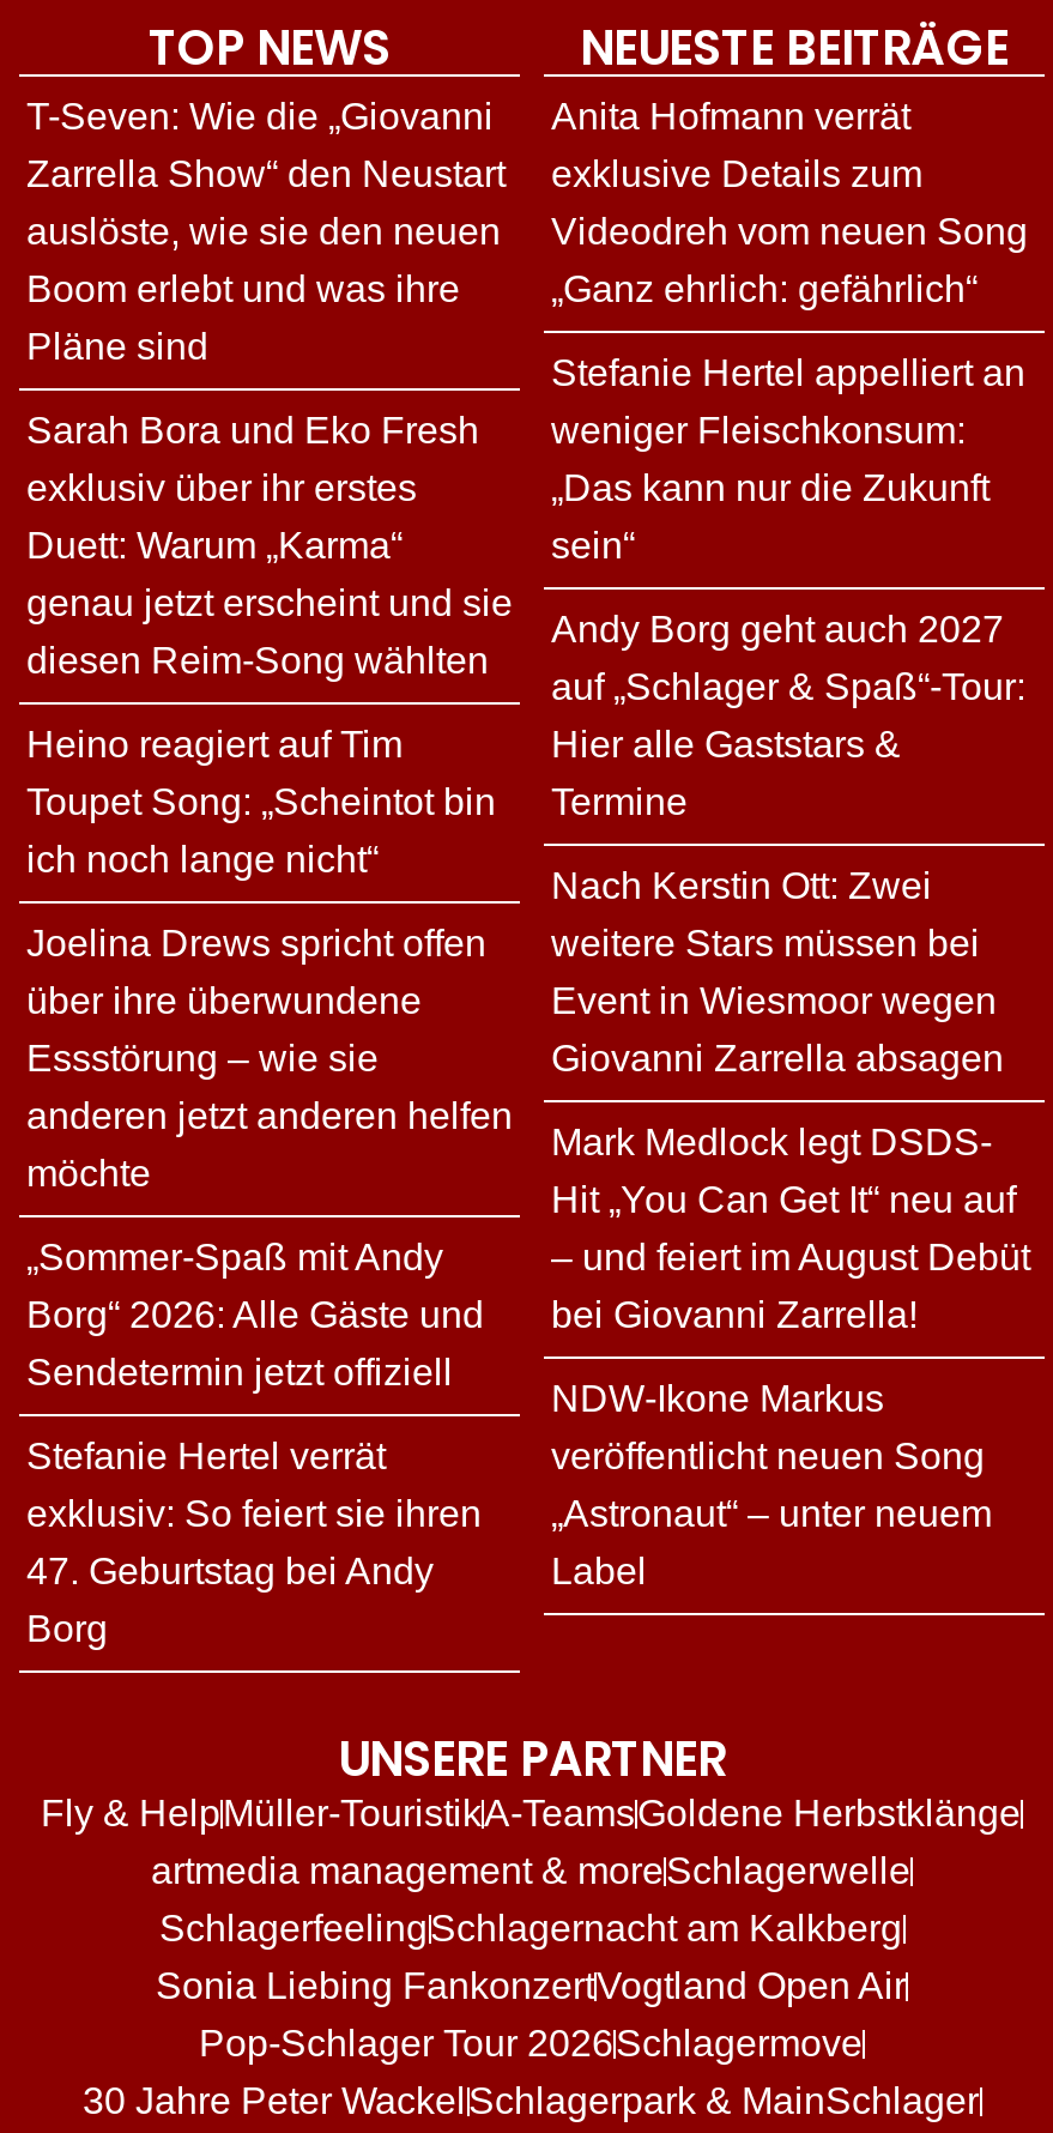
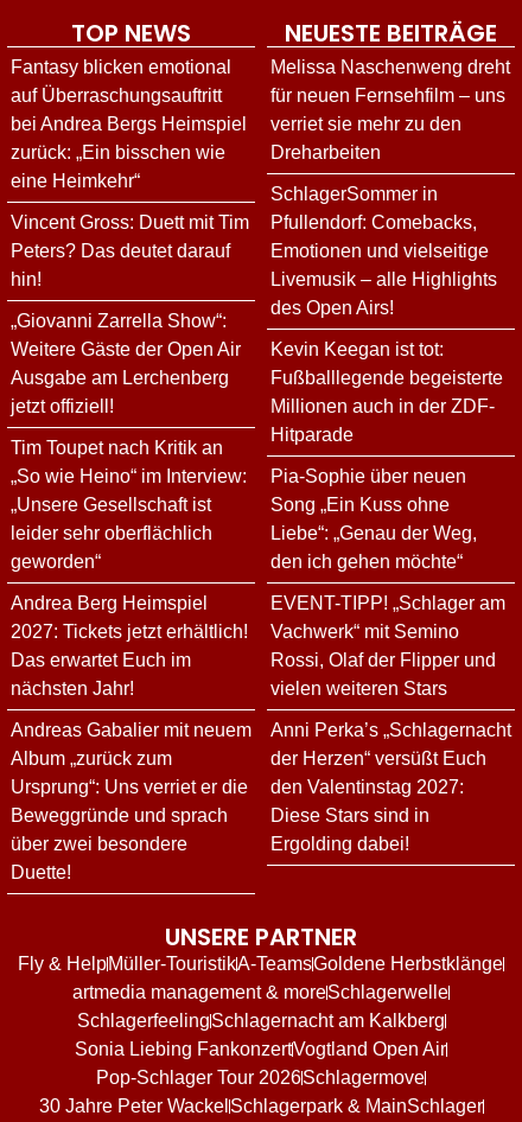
[26,96,506,367] T-Seven: Wie die „Giovanni | Zarrella Show“ den Neustart | auslöste, wie sie den neuen | Boom erlebt und was ihre | Pläne sind -> [11,57,247,191] Fantasy blicken emotional | auf Überraschungsauftritt | bei Andrea Bergs Heimspiel | zurück: „Ein bisschen wie | eine Heimkehr“
[551,96,1028,309] Anita Hofmann verrät | exklusive Details zum | Videodreh vom neuen Song | „Ganz ehrlich: gefährlich“ -> [270,57,510,163] Melissa Naschenweng dreht | für neuen Fernsehfilm – uns | verriet sie mehr zu den | Dreharbeiten
[551,353,1025,566] Stefanie Hertel appelliert an | weniger Fleischkonsum: | „Das kann nur die Zukunft | sein“ -> [270,184,497,318] SchlagerSommer in | Pfullendorf: Comebacks, | Emotionen und vielseitige | Livemusik – alle Highlights | des Open Airs!
[26,410,513,681] Sarah Bora und Eko Fresh | exklusiv über ihr erstes | Duett: Warum „Karma“ | genau jetzt erscheint und sie | diesen Reim-Song wählten -> [11,212,249,290] Vincent Gross: Duett mit Tim | Peters? Das deutet darauf | hin!
[551,609,1025,822] Andy Borg geht auch 2027 | auf „Schlager & Spaß“-Tour: | Hier alle Gaststars & | Termine -> [270,339,503,445] Kevin Keegan ist tot: | Fußballlegende begeisterte | Millionen auch in der ZDF- | Hitparade
[26,724,496,880] Heino reagiert auf Tim | Toupet Song: „Scheintot bin | ich noch lange nicht“ -> [11,311,241,416] „Giovanni Zarrella Show“: | Weitere Gäste der Open Air | Ausgabe am Lerchenberg | jetzt offiziell!
[551,865,1004,1079] Nach Kerstin Ott: Zwei | weitere Stars müssen bei | Event in Wiesmoor wegen | Giovanni Zarrella absagen -> [270,466,477,572] Pia-Sophie über neuen | Song „Ein Kuss ohne | Liebe“: „Genau der Weg, | den ich gehen möchte“
[26,923,513,1194] Joelina Drews spricht offen | über ihre überwundene | Essstörung – wie sie | anderen jetzt anderen helfen | möchte -> [11,438,247,572] Tim Toupet nach Kritik an | „So wie Heino“ im Interview: | „Unsere Gesellschaft ist | leider sehr oberflächlich | geworden“
[551,1122,1030,1335] Mark Medlock legt DSDS- | Hit „You Can Get It“ neu auf | – und feiert im August Debüt | bei Giovanni Zarrella! -> [270,593,505,699] EVENT-TIPP! „Schlager am | Vachwerk“ mit Semino | Rossi, Olaf der Flipper und | vielen weiteren Stars
[26,1237,484,1393] „Sommer-Spaß mit Andy | Borg“ 2026: Alle Gäste und | Sendetermin jetzt offiziell -> [11,593,248,699] Andrea Berg Heimspiel | 2027: Tickets jetzt erhältlich! | Das erwartet Euch im | nächsten Jahr!
[551,1378,992,1592] NDW-Ikone Markus | veröffentlicht neuen Song | „Astronaut“ – unter neuem | Label -> [270,720,511,854] Anni Perka’s „Schlagernacht | der Herzen“ versüßt Euch | den Valentinstag 2027: | Diese Stars sind in | Ergolding dabei!
[26,1436,482,1649] Stefanie Hertel verrät | exklusiv: So feiert sie ihren | 47. Geburtstag bei Andy | Borg -> [11,720,252,883] Andreas Gabalier mit neuem | Album „zurück zum | Ursprung“: Uns verriet er die | Beweggründe und sprach | über zwei besondere | Duette!

